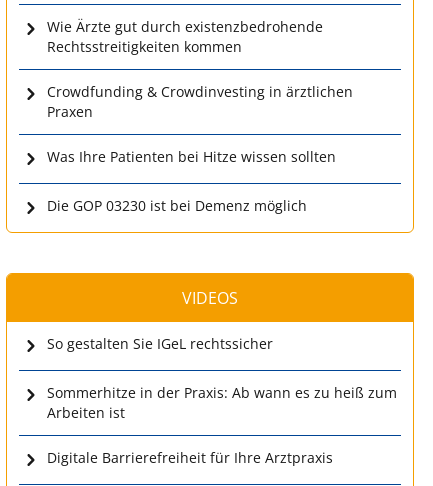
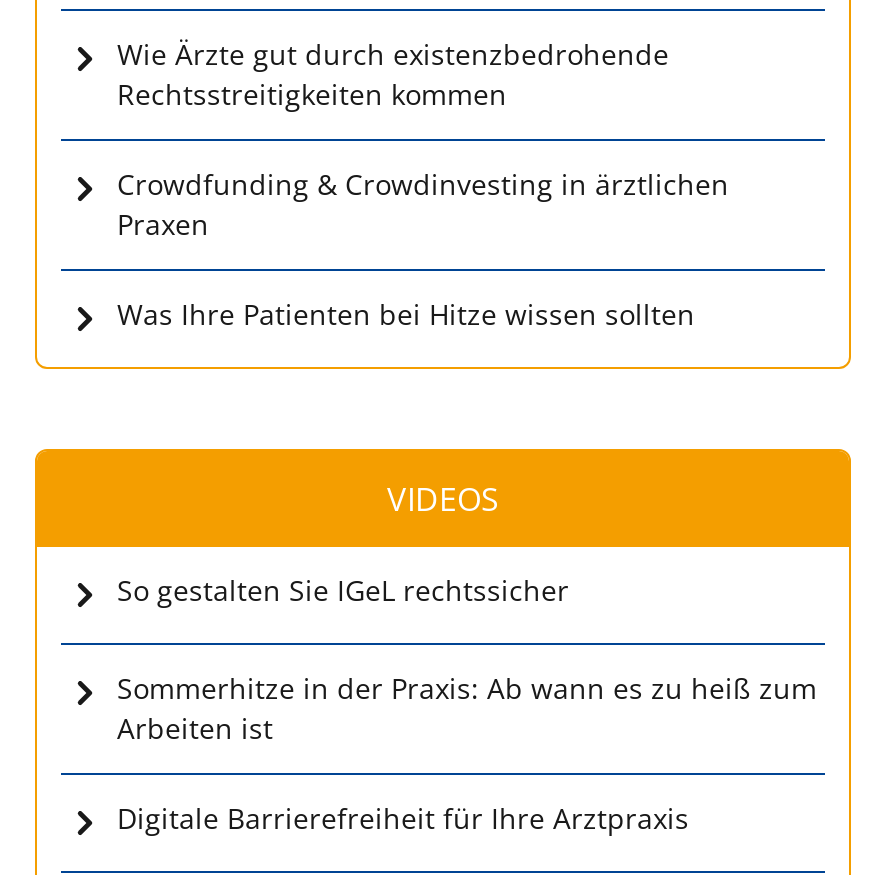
[47,195,307,214] Die GOP 03230 ist bei Demenz möglich -> none

